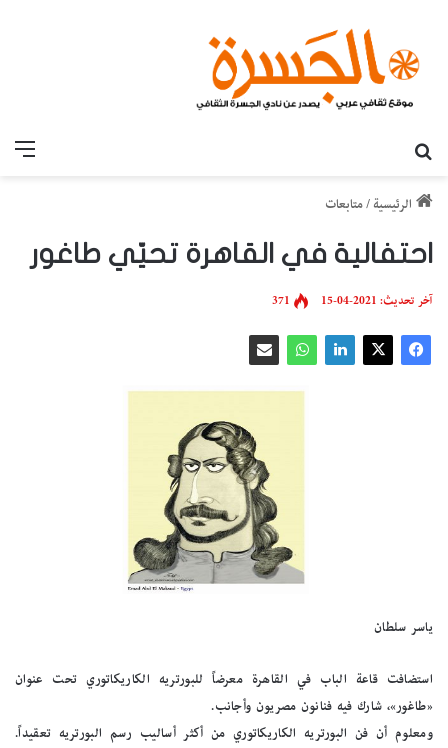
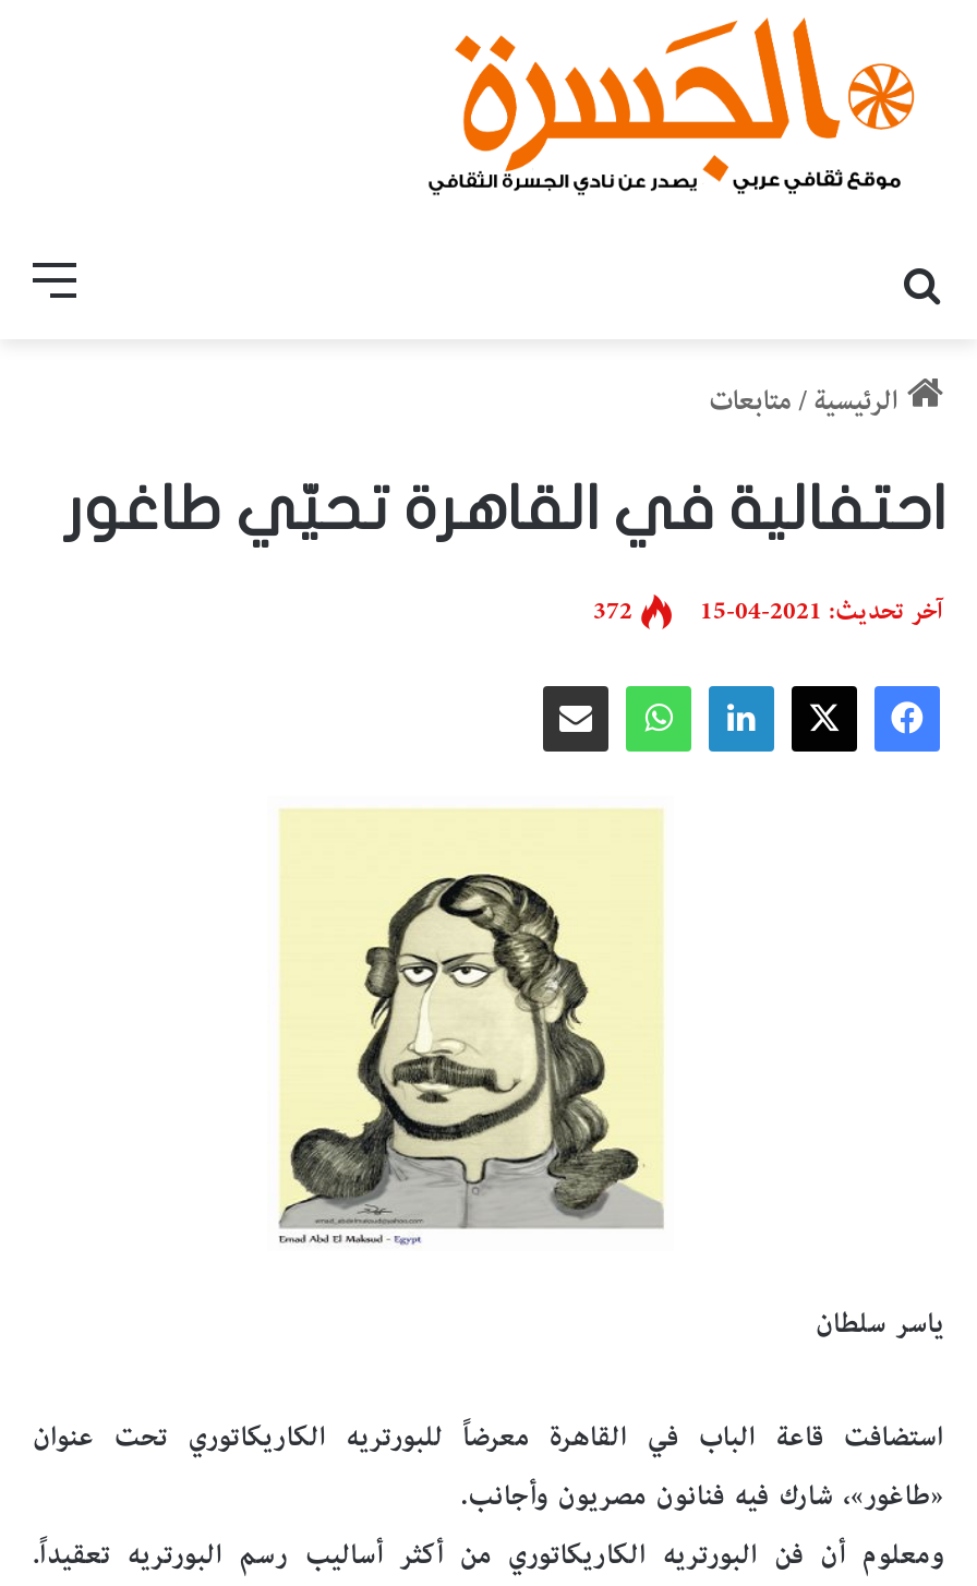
[272,292,290,309] 371 -> [593,592,632,629] 372

